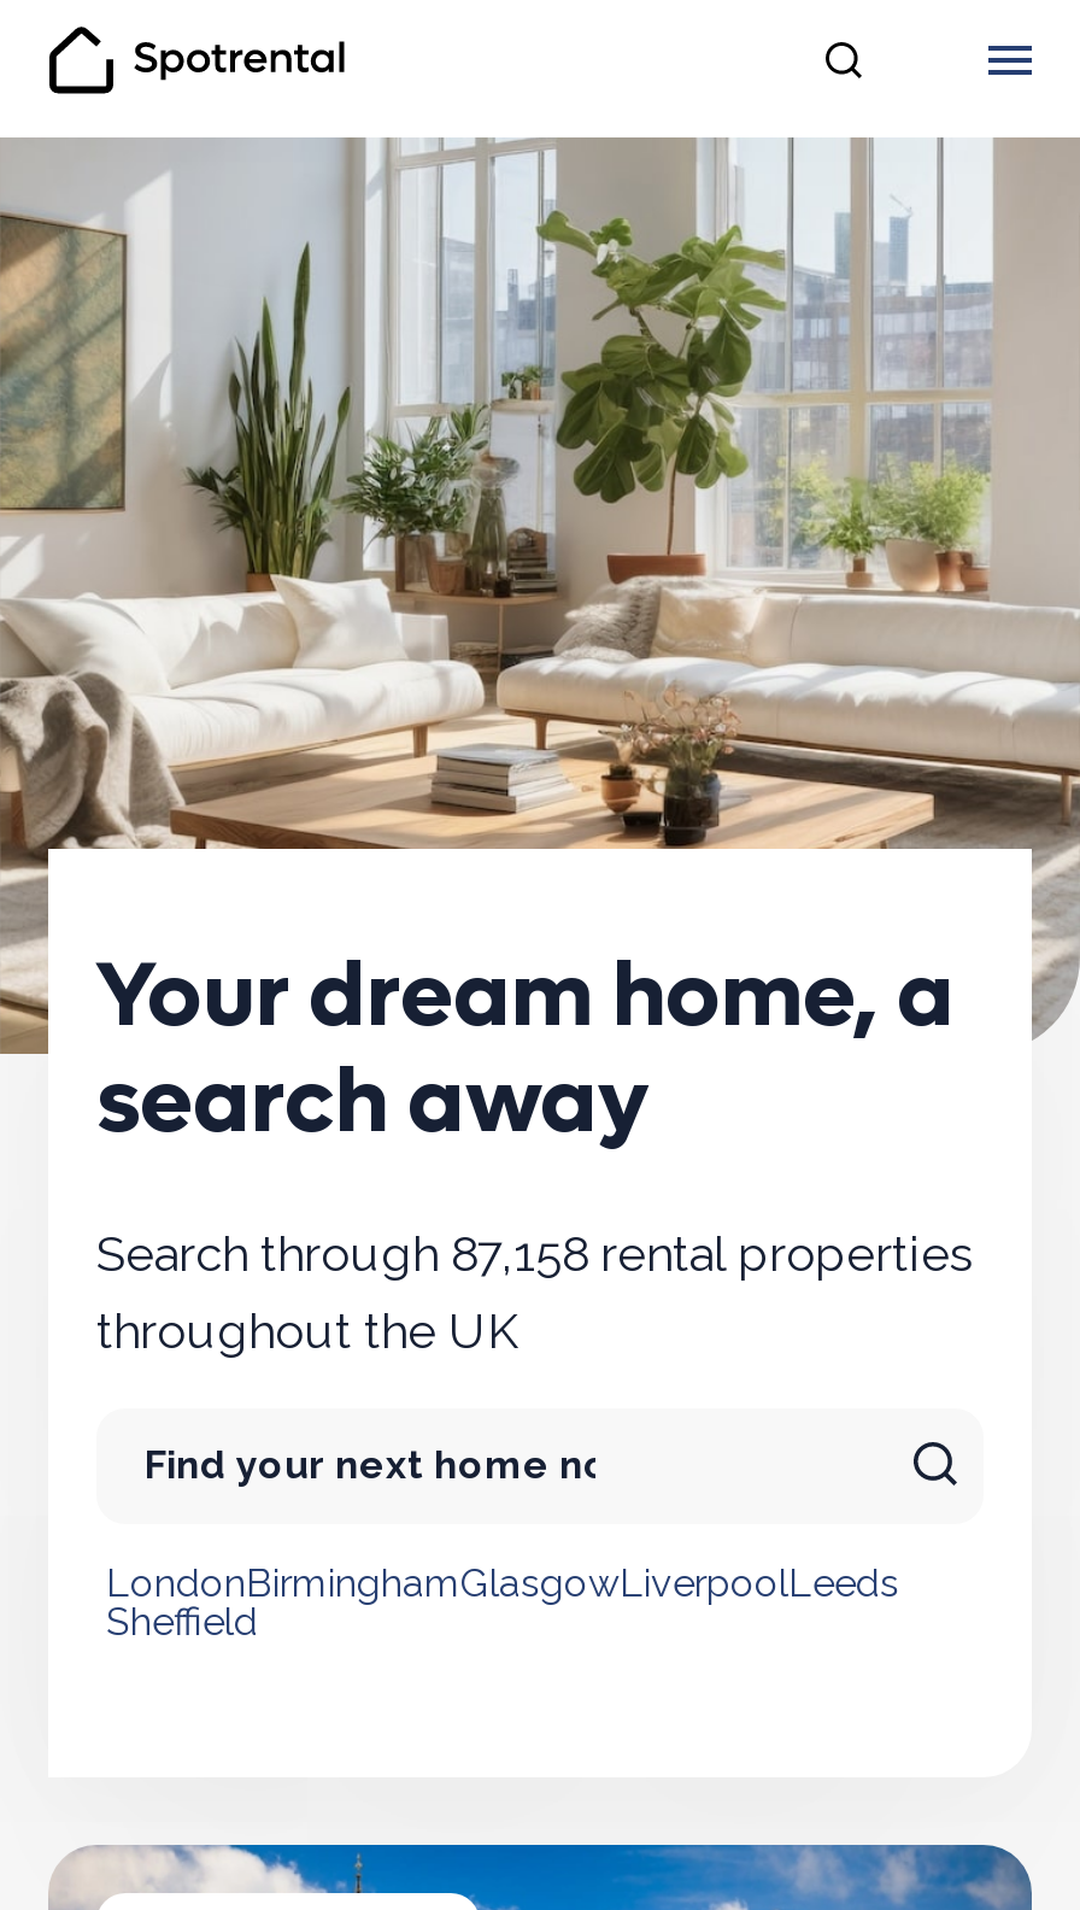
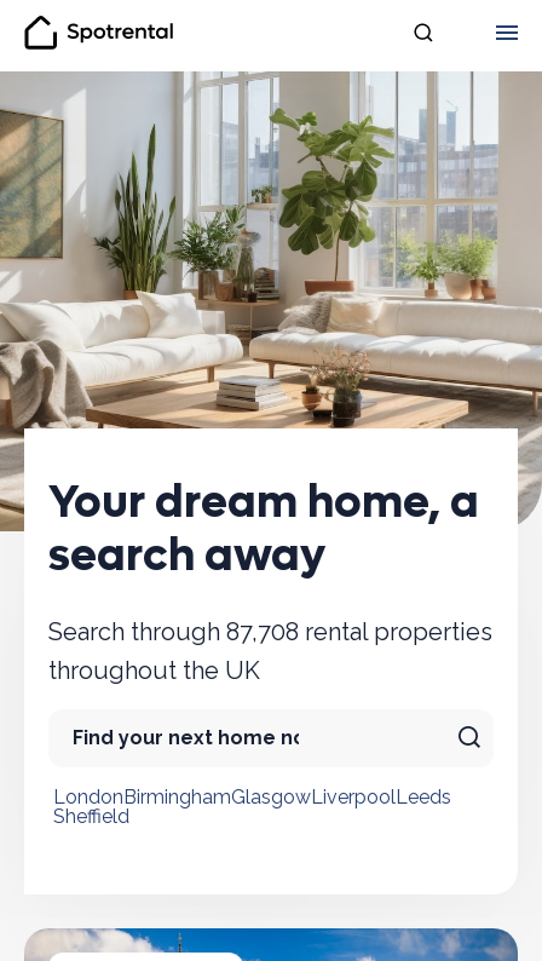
[96,1225,974,1283] Search through 87,158 rental properties -> [48,617,492,646] Search through 87,708 rental properties

